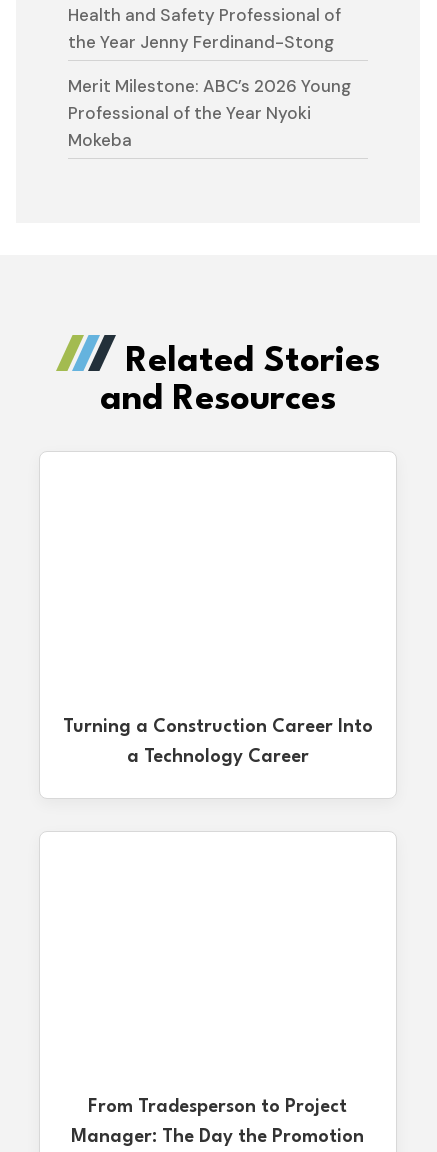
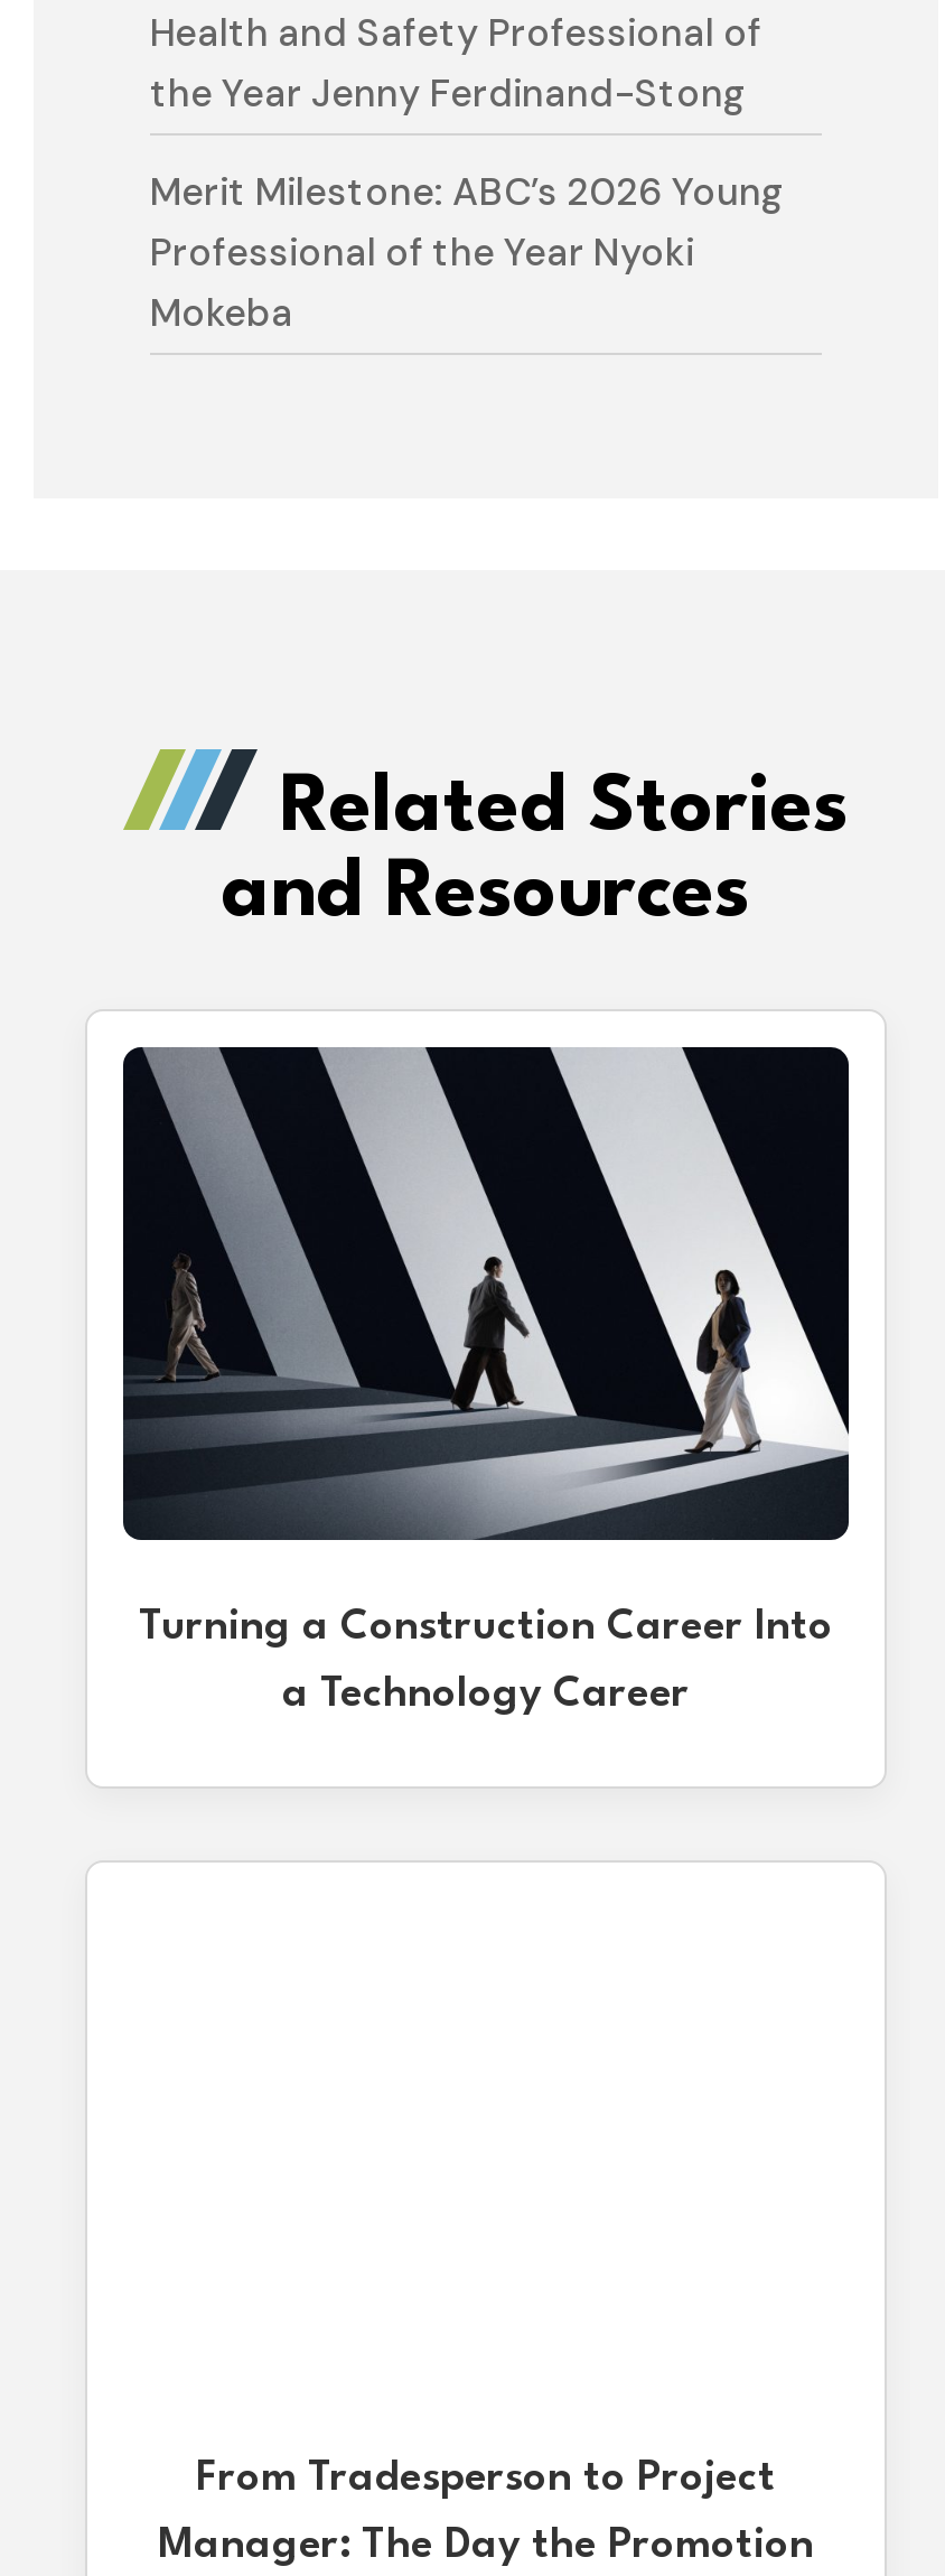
none -> [121,1044,851,1543] [image]

